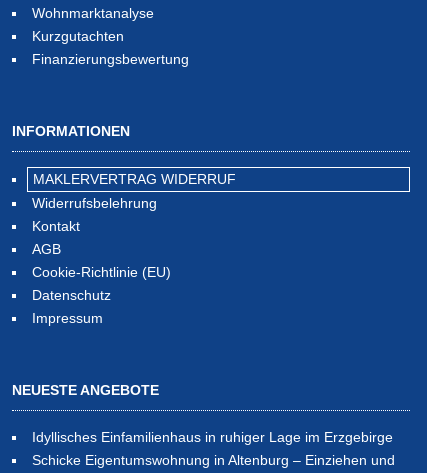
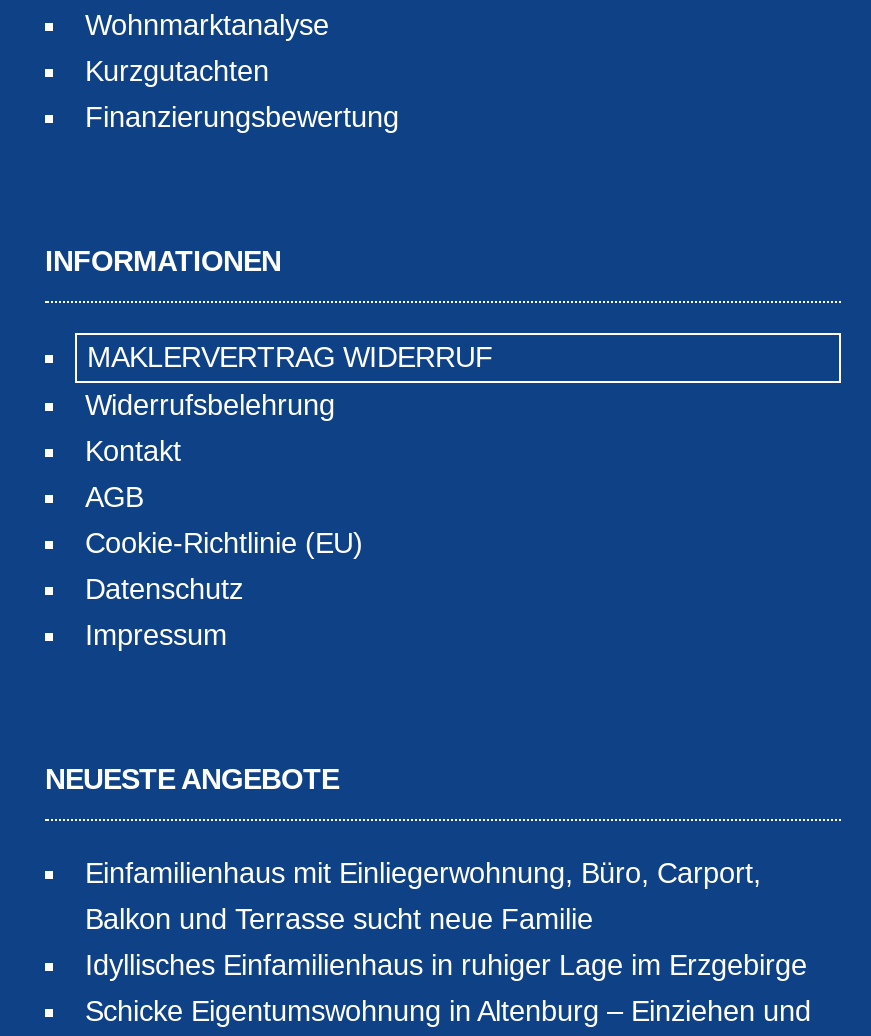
none -> [85,857,761,935] Einfamilienhaus mit Einliegerwohnung, Büro, Carport, | Balkon und Terrasse sucht neue Familie

